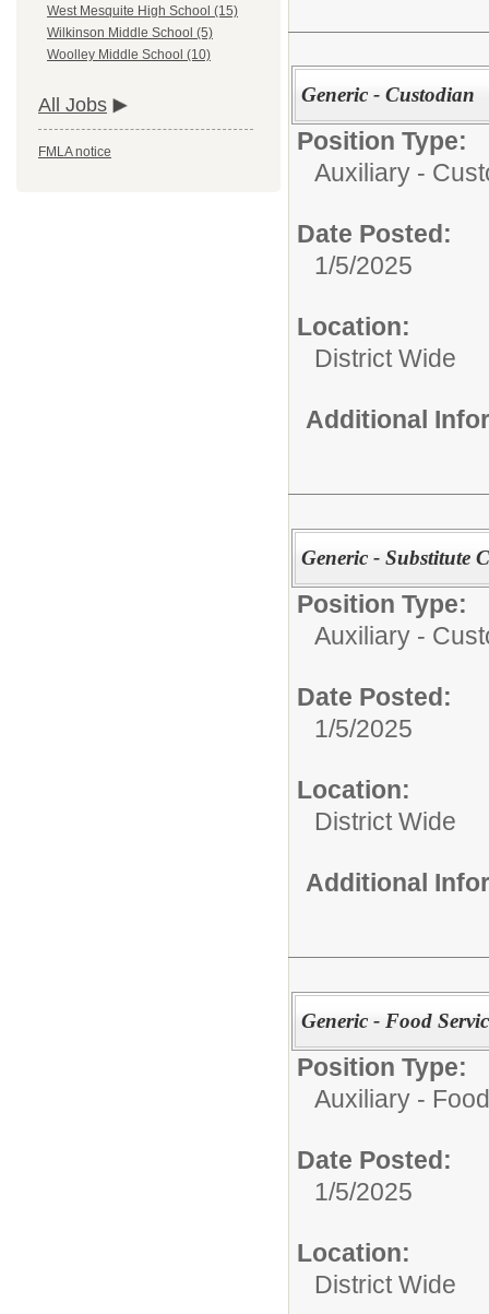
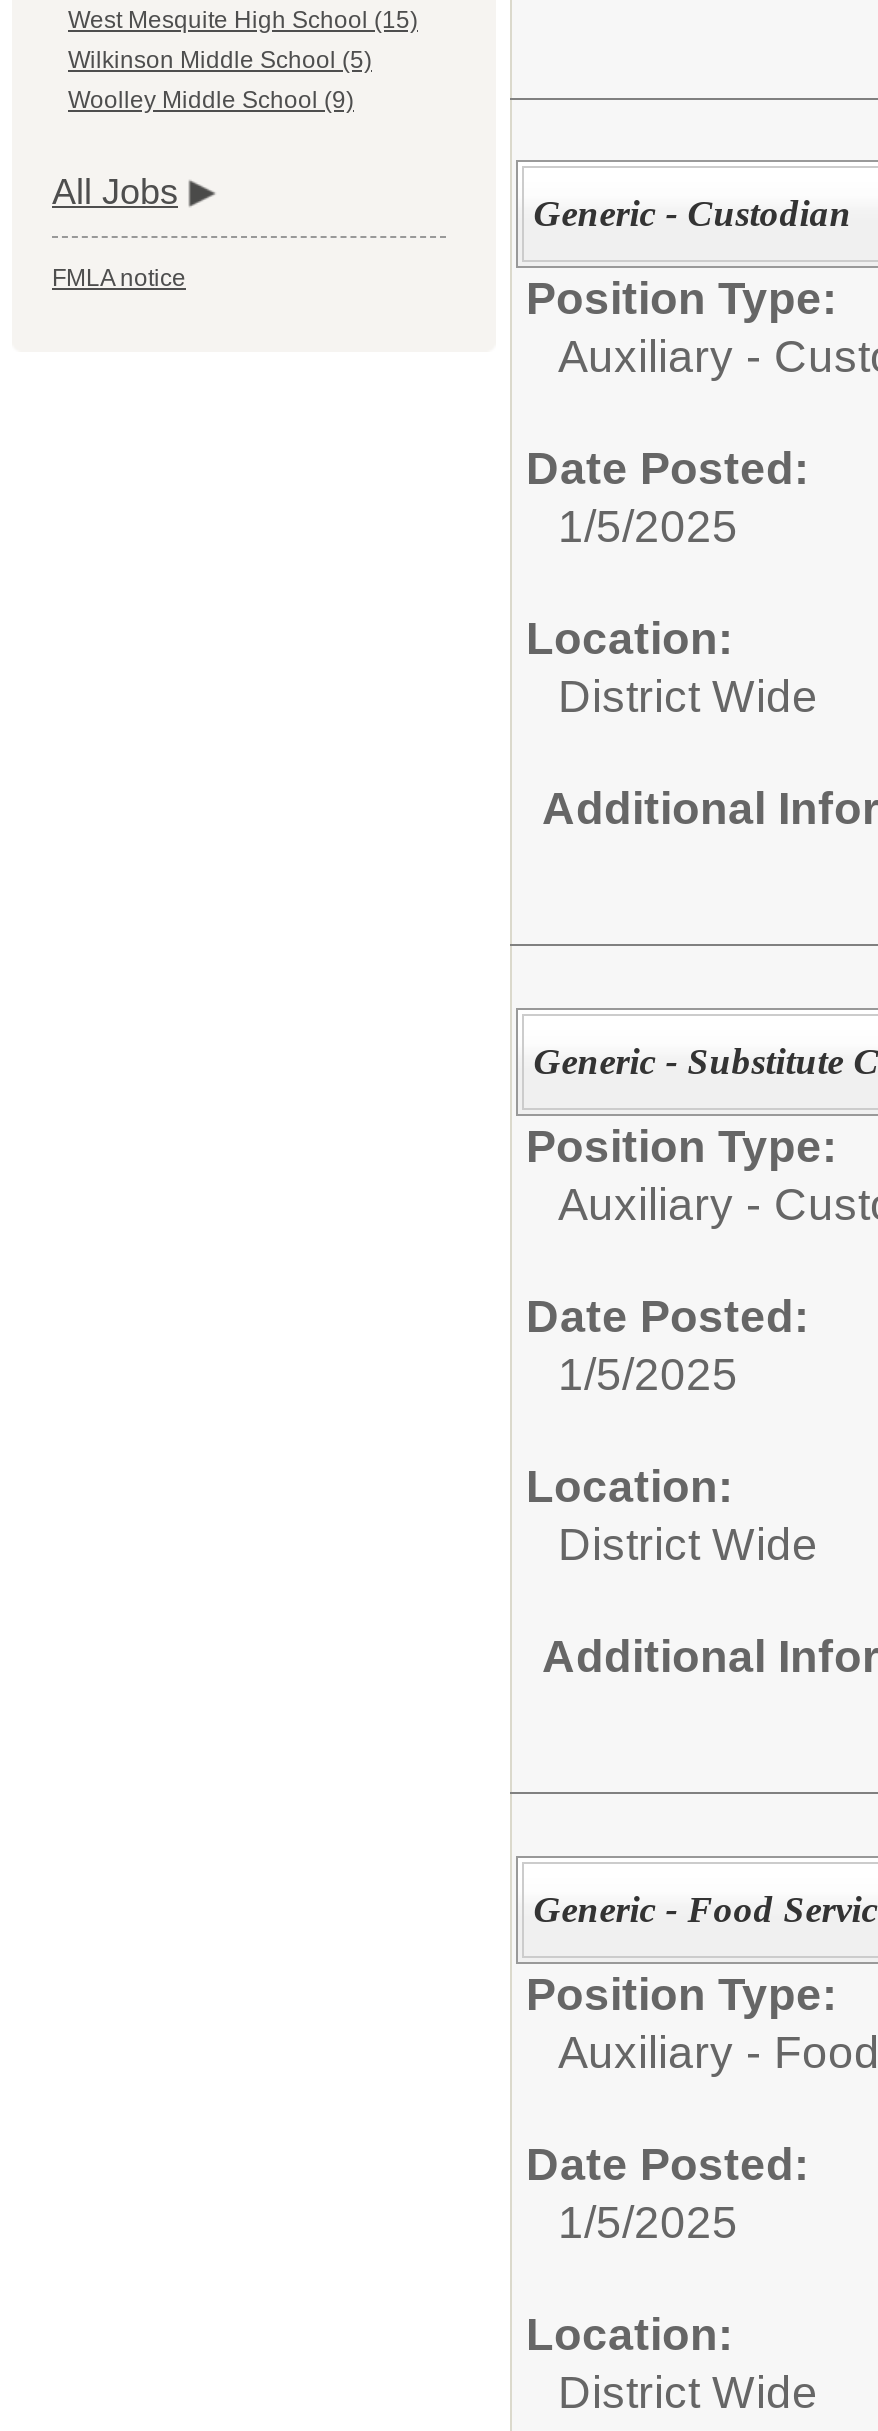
[47,47,211,63] Woolley Middle School (10) -> [68,87,354,115] Woolley Middle School (9)

